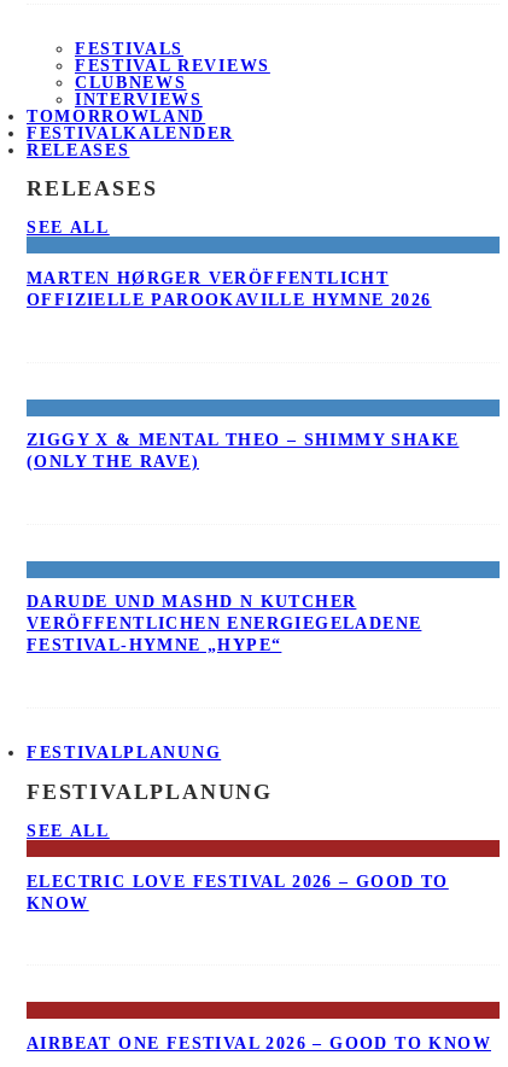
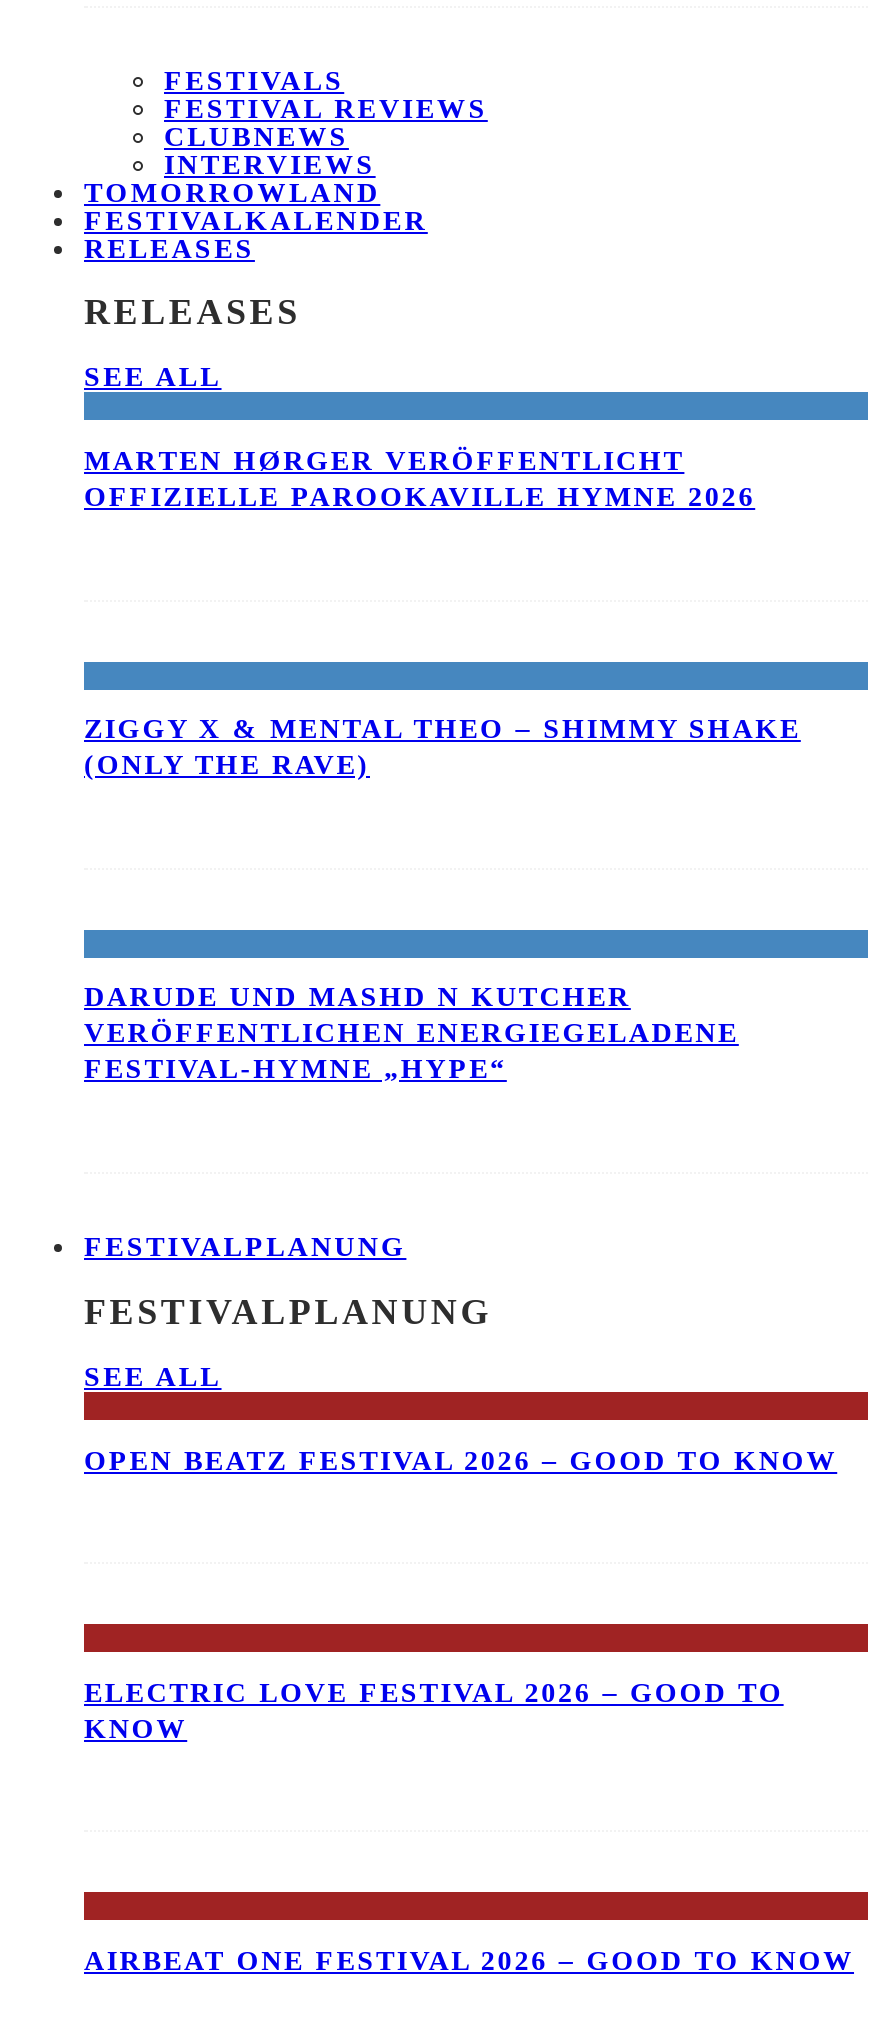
none -> [84,1445,837,1475] OPEN BEATZ FESTIVAL 2026 – GOOD TO KNOW

